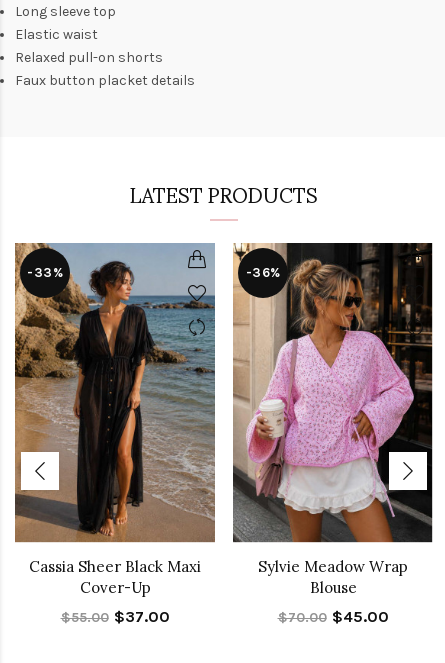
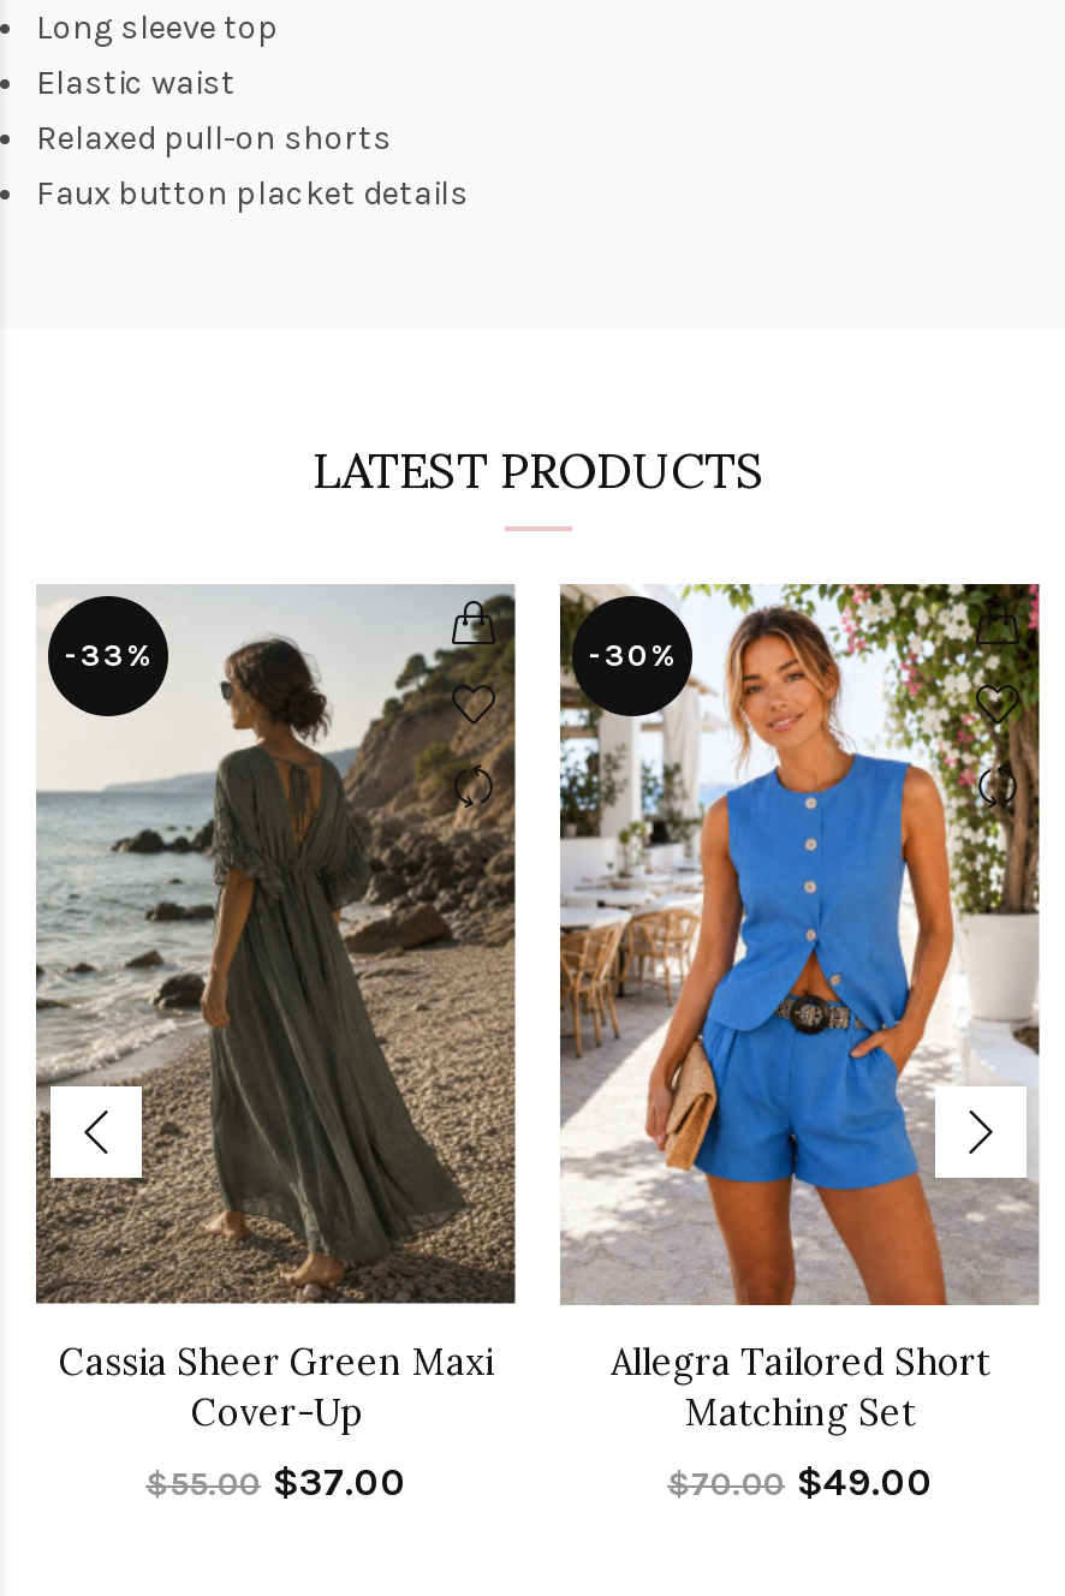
[14,242,216,576] [image] | Cassia Sheer Black Maxi -> [34,584,517,1385] [image] | Cassia Sheer Green Maxi
[232,242,433,543] [image] | -36% -> [558,582,1041,1308] [image] | -30%
[258,557,408,597] Sylvie Meadow Wrap | Blouse -> [611,1339,990,1435] Allegra Tailored Short | Matching Set
[277,607,388,626] $70.00 $45.00 -> [667,1459,934,1505] $70.00 $49.00

